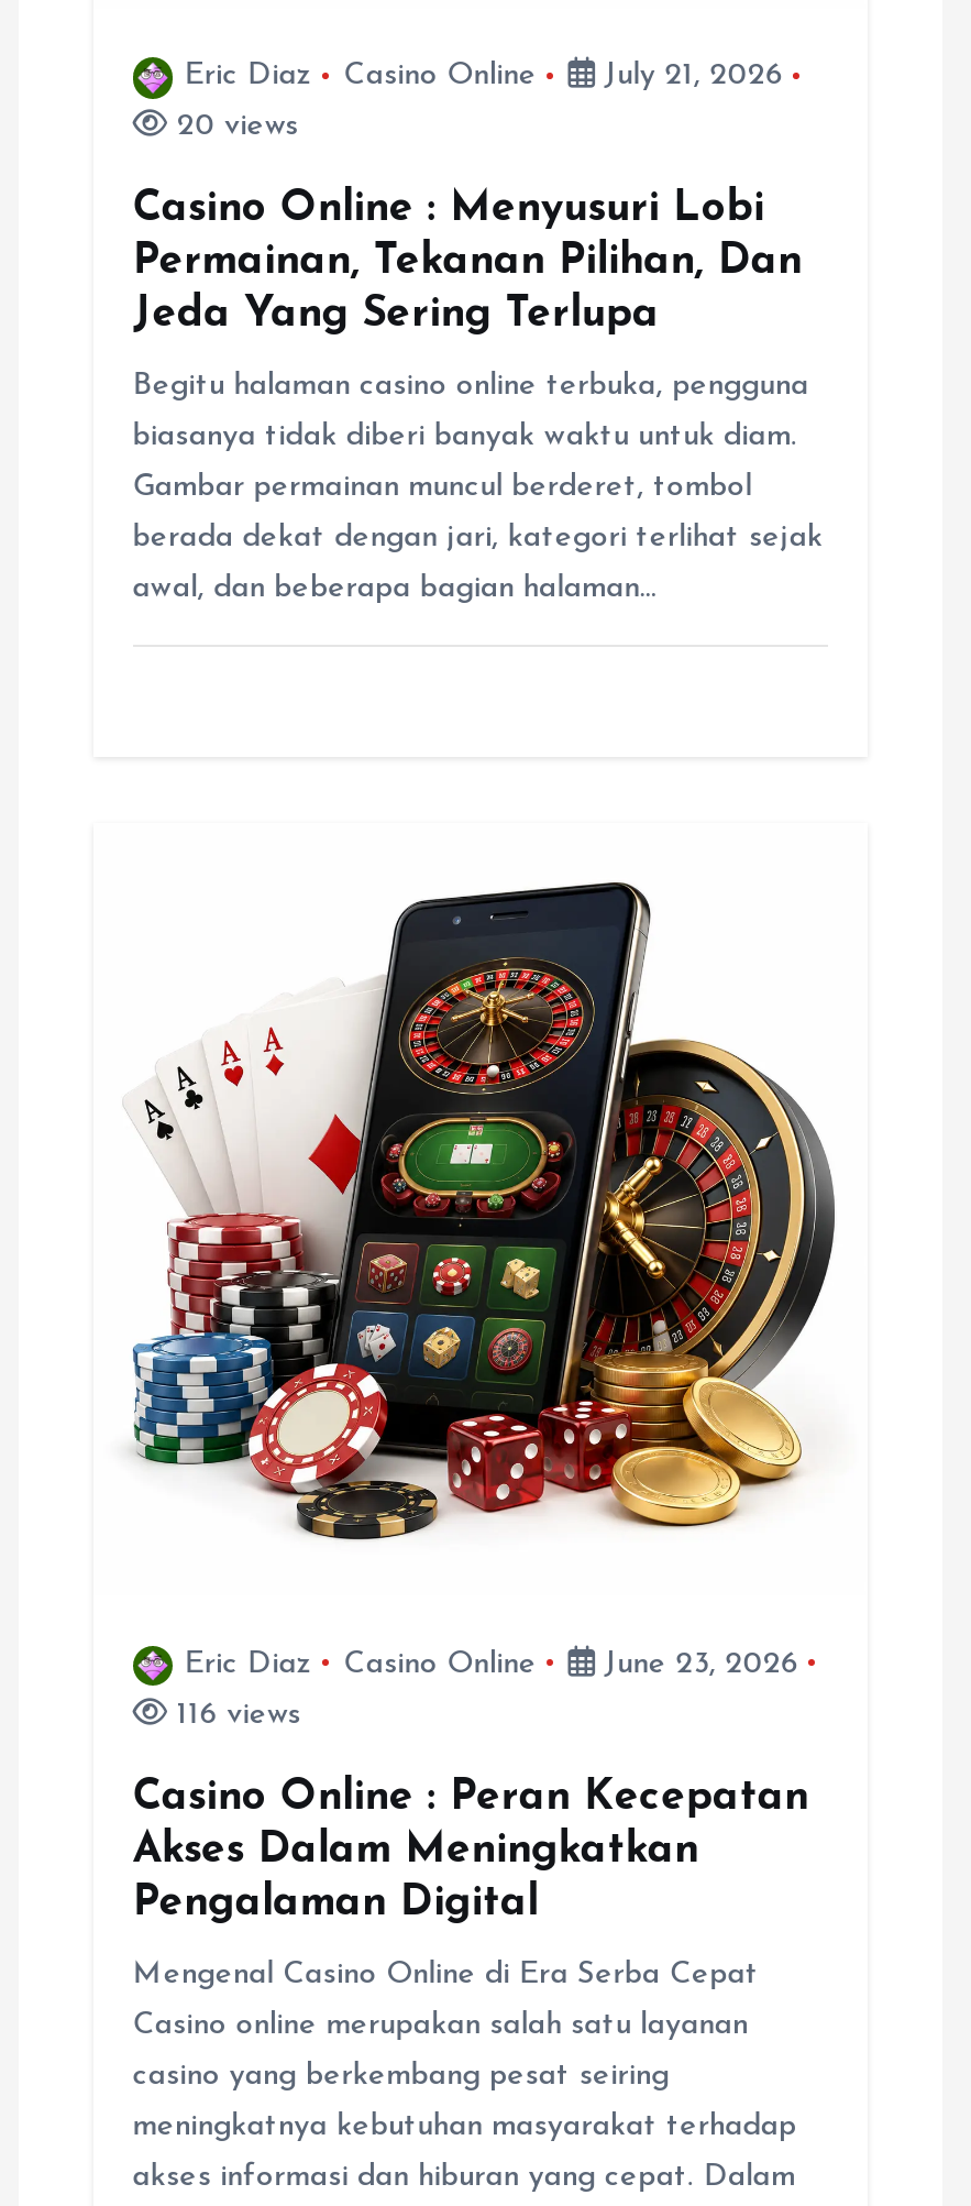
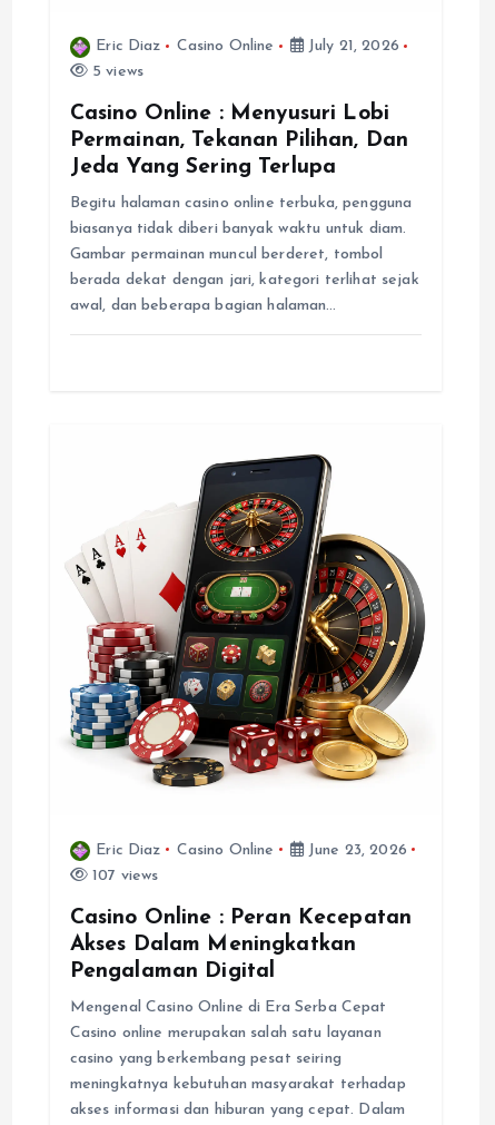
[168,110,298,143] 20 views -> [88,63,143,80] 5 views
[168,1698,301,1731] 116 views -> [88,867,158,884] 107 views

